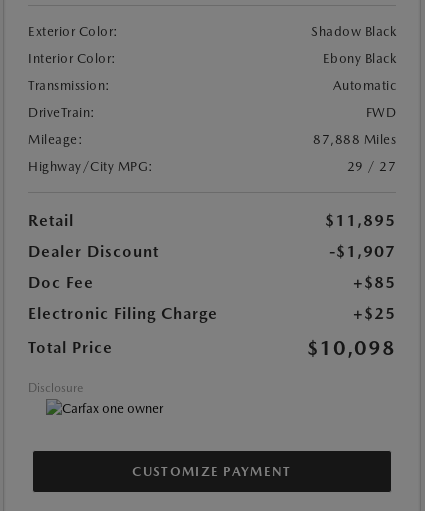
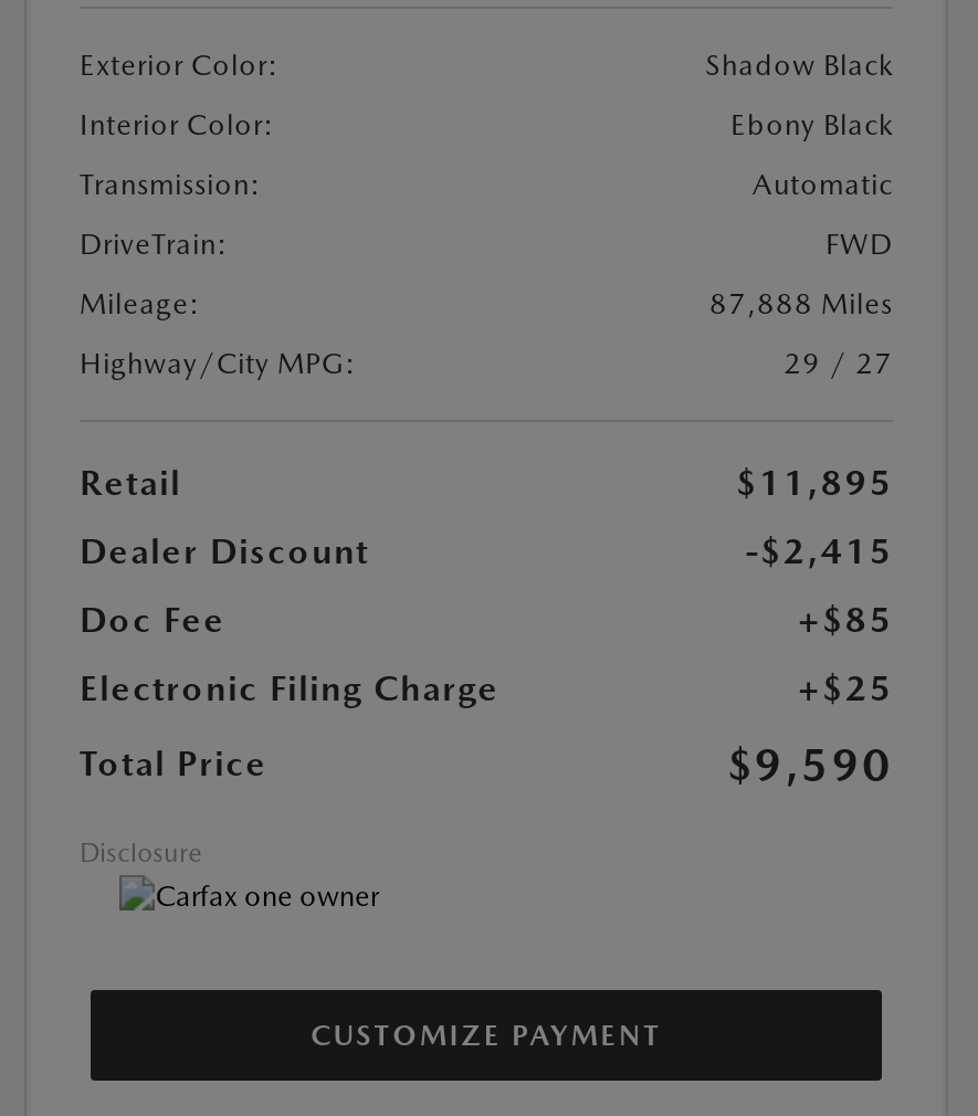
[329,242,396,261] -$1,907 -> [745,530,893,572] -$2,415
[307,336,396,360] $10,098 -> [727,738,893,791] $9,590

